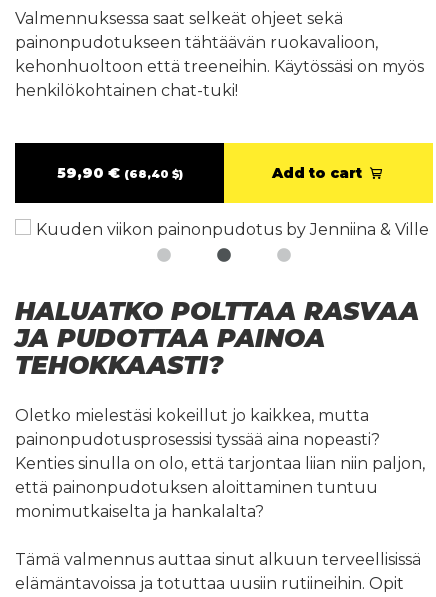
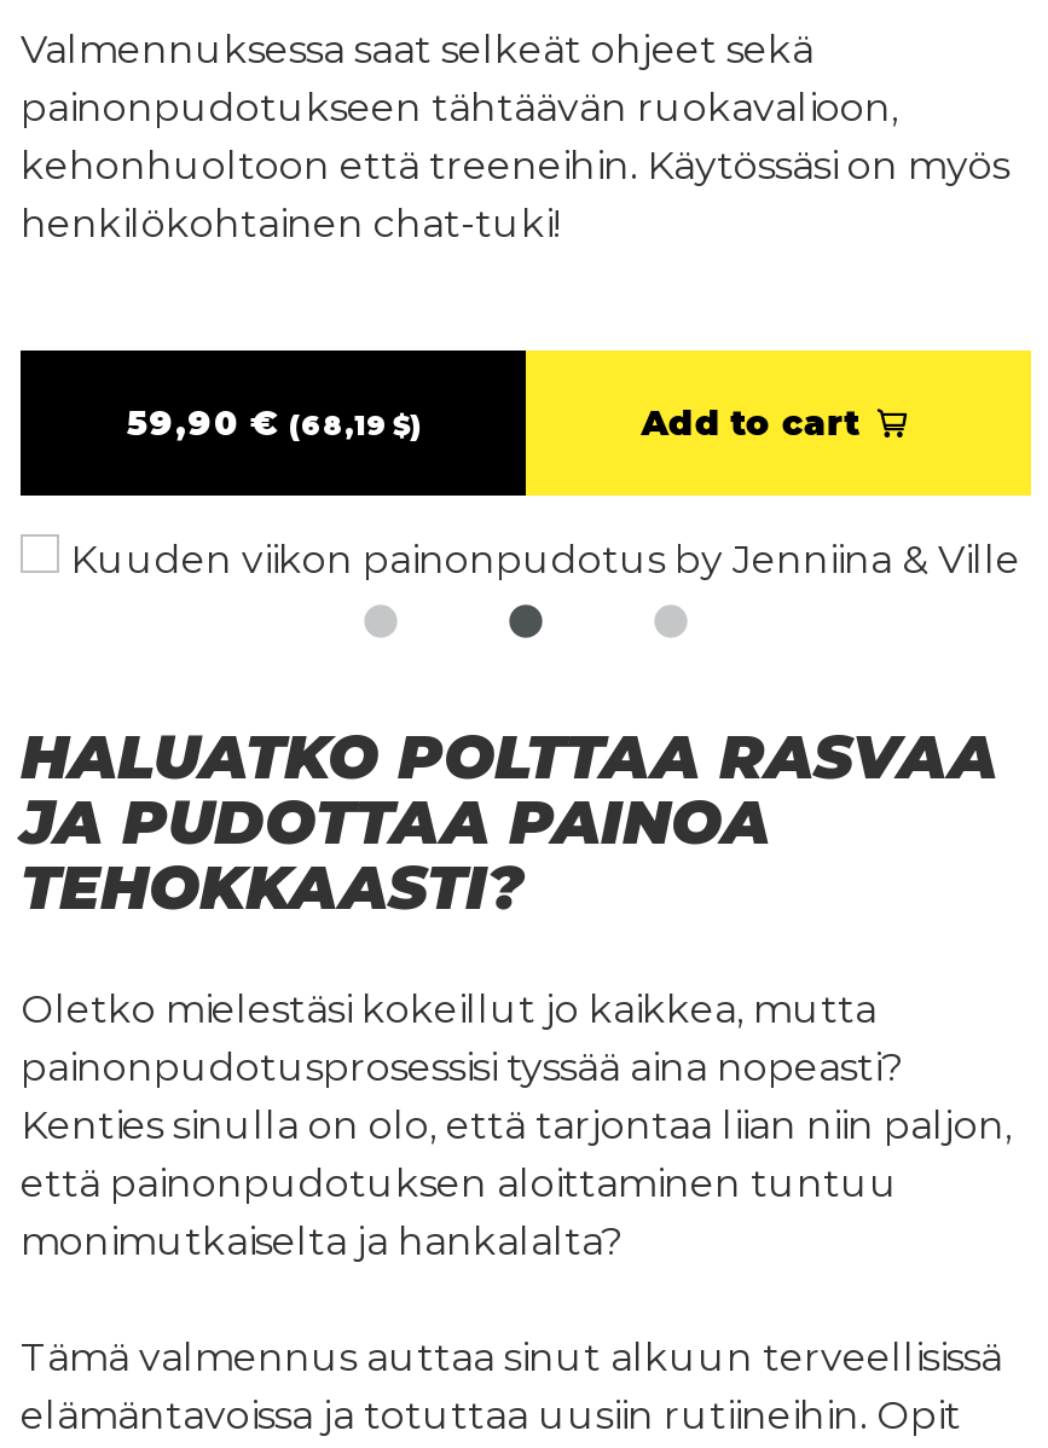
[56,164,182,182] 59,90 €(68,40 $) -> [127,401,419,445] 59,90 €(68,19 $)

